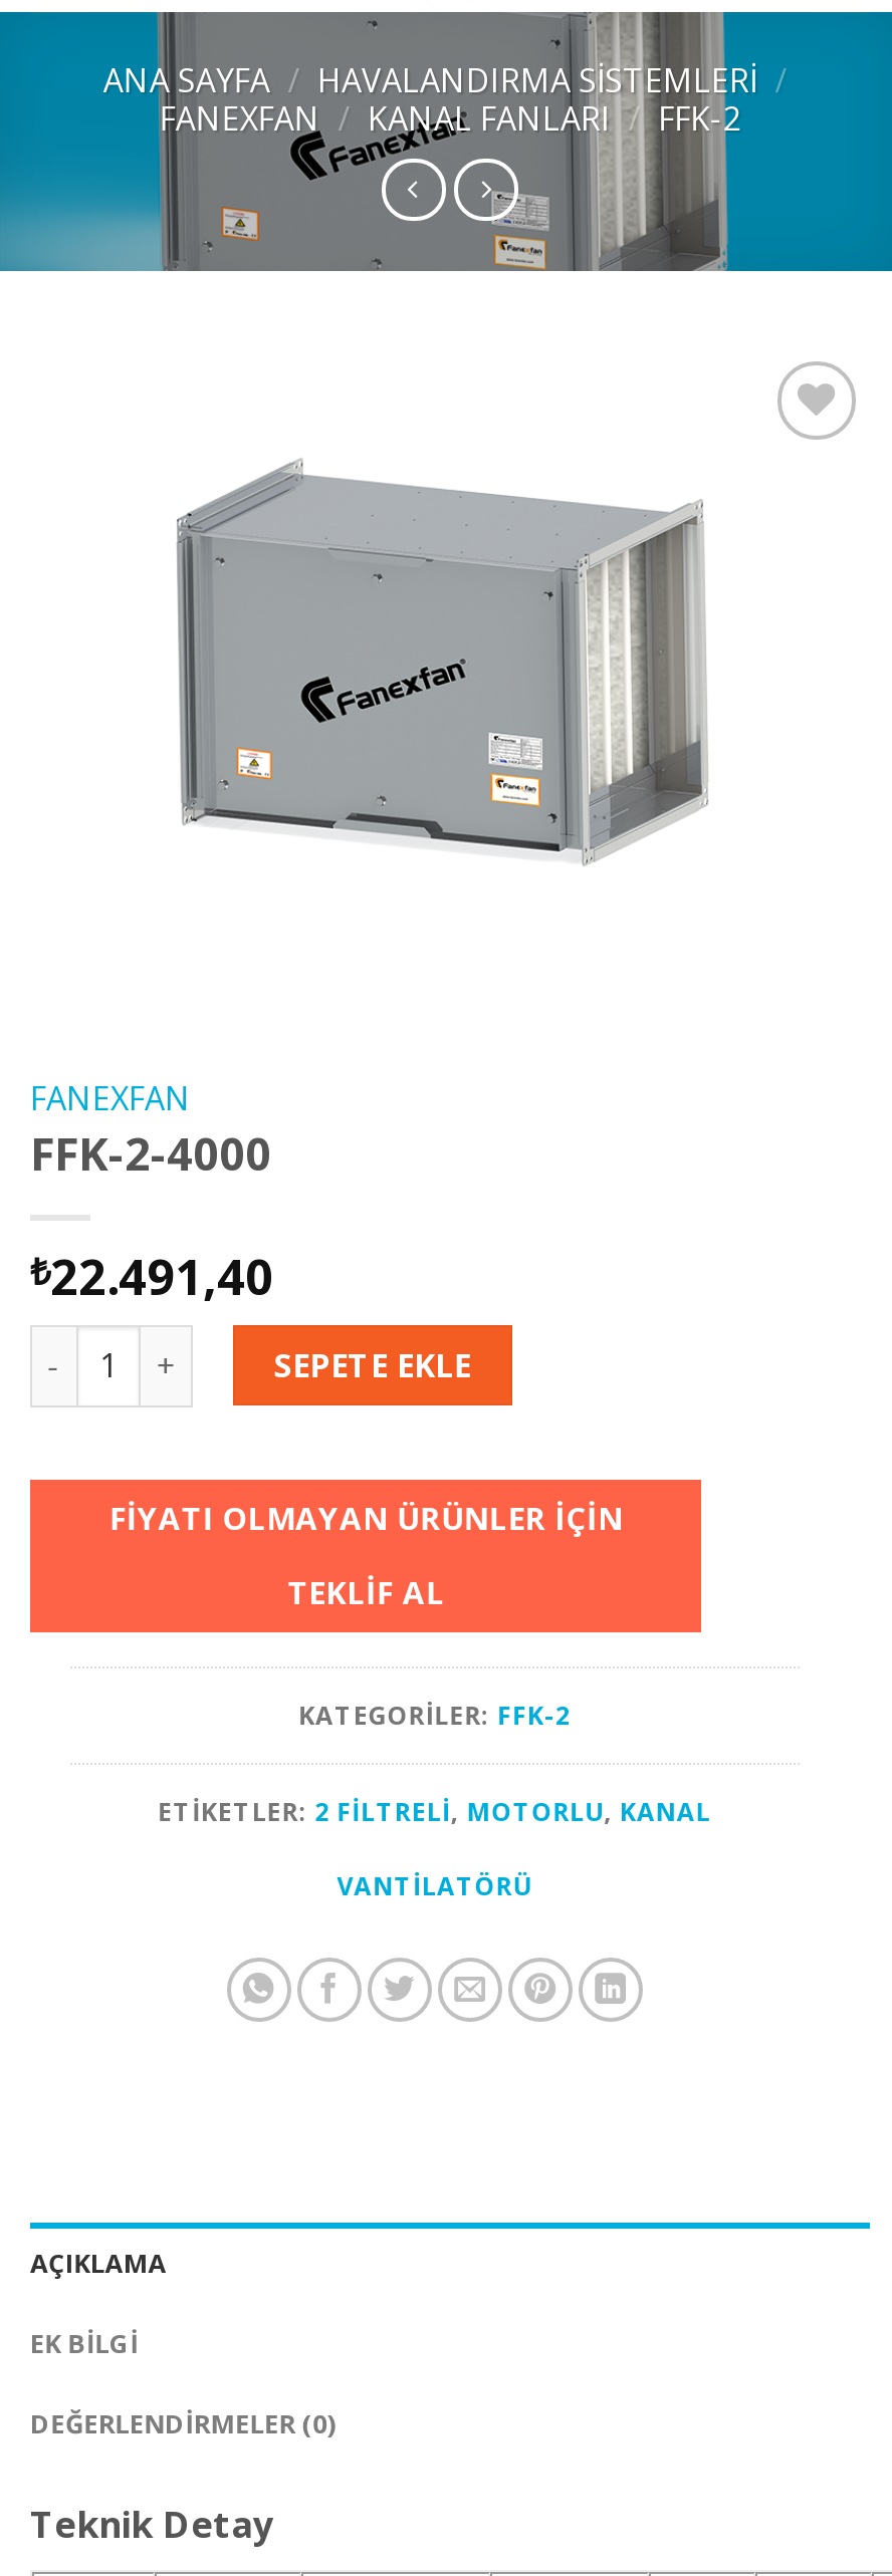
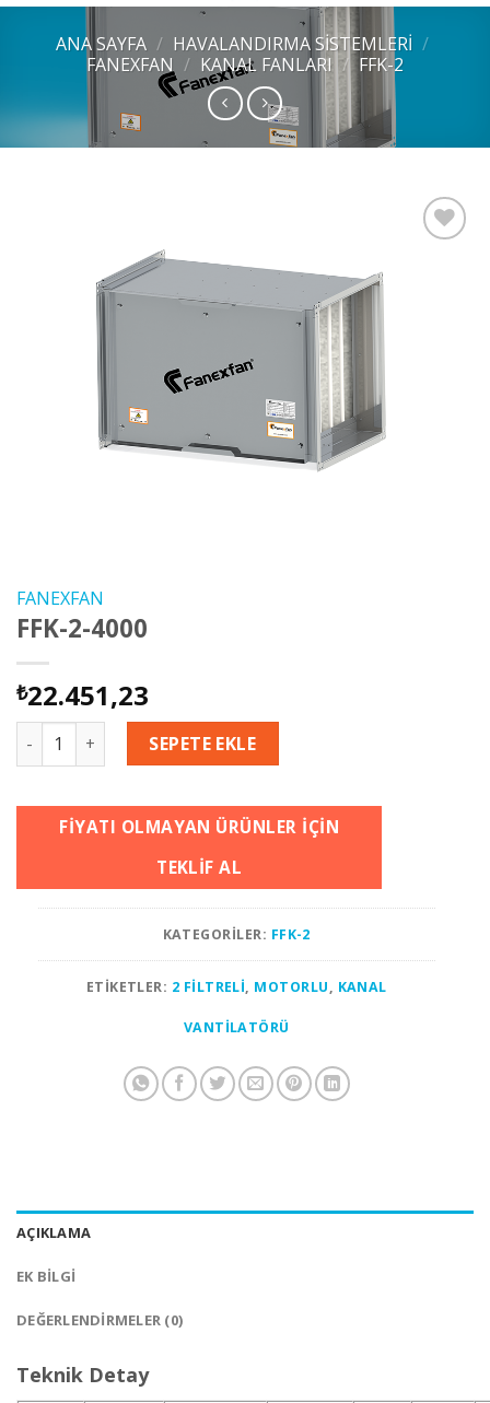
[30,1244,273,1310] ₺22.491,40 -> [16,677,149,713] ₺22.451,23

